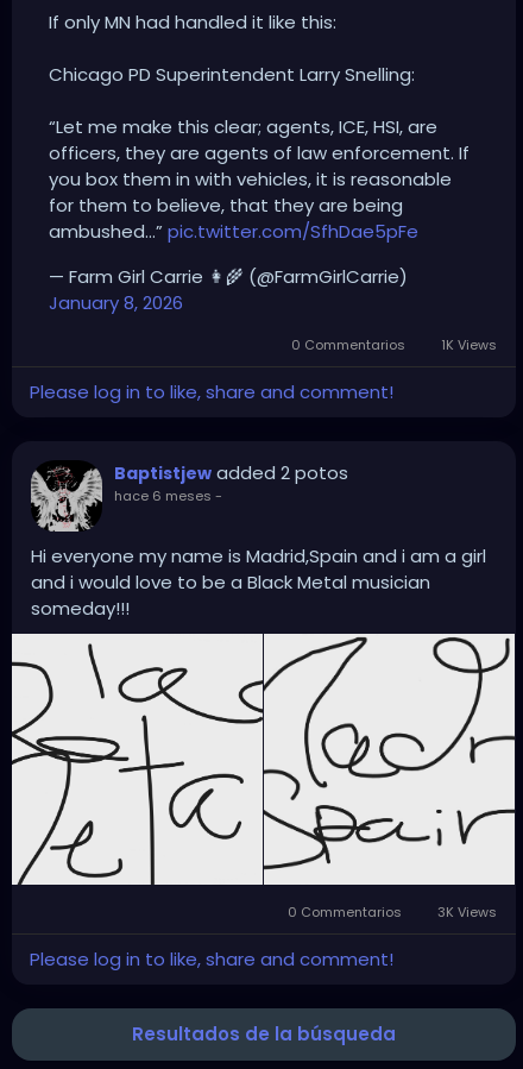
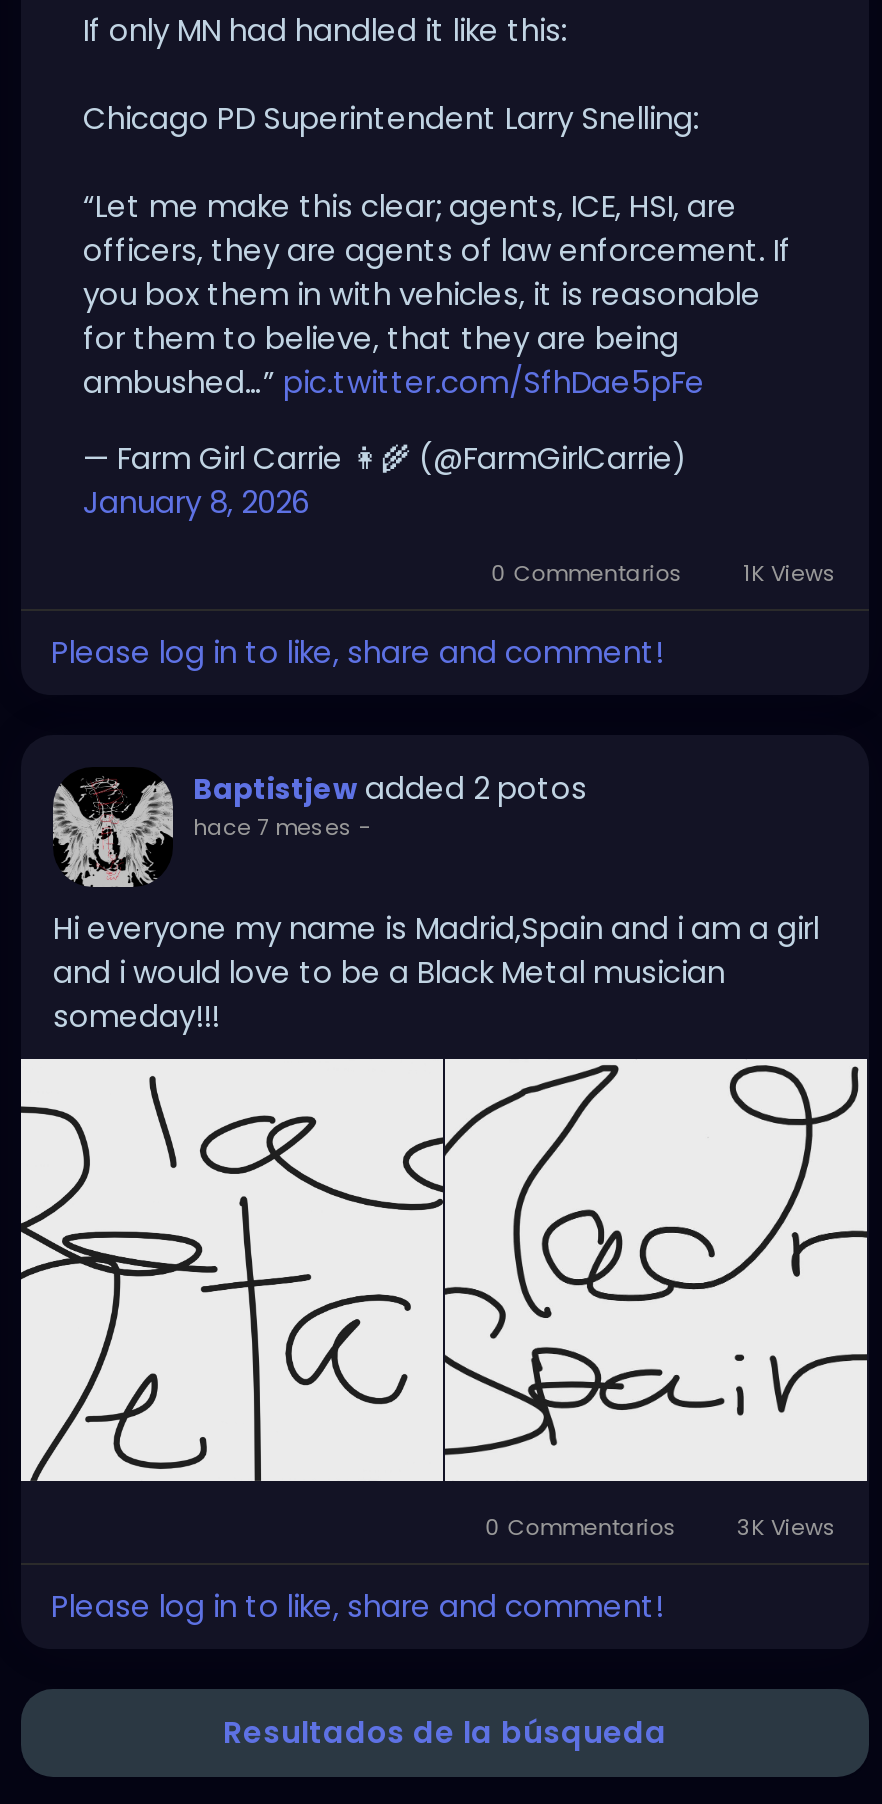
[114,487,226,506] hace 6 meses - -> [193,812,377,844] hace 7 meses -

